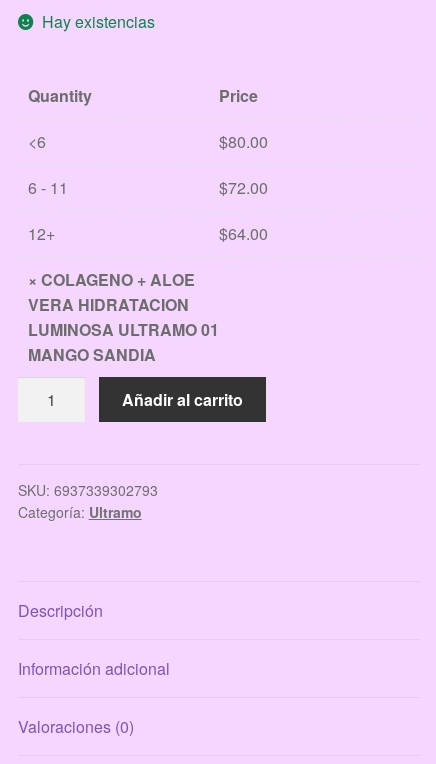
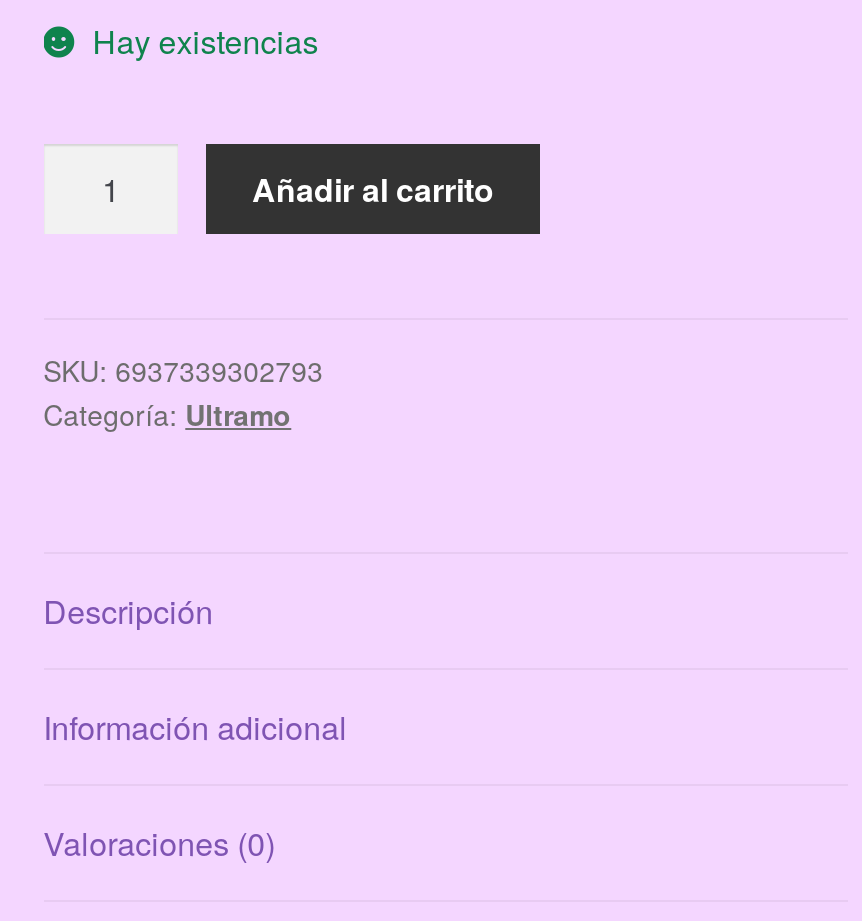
[28,84,268,366] Quantity | Price | <6 | $80.00 | 6 - 11 | $72.00 | 12+ | $64.00 | × COLAGENO + ALOE | VERA HIDRATACION | LUMINOSA ULTRAMO 01 | MANGO SANDIA -> none

